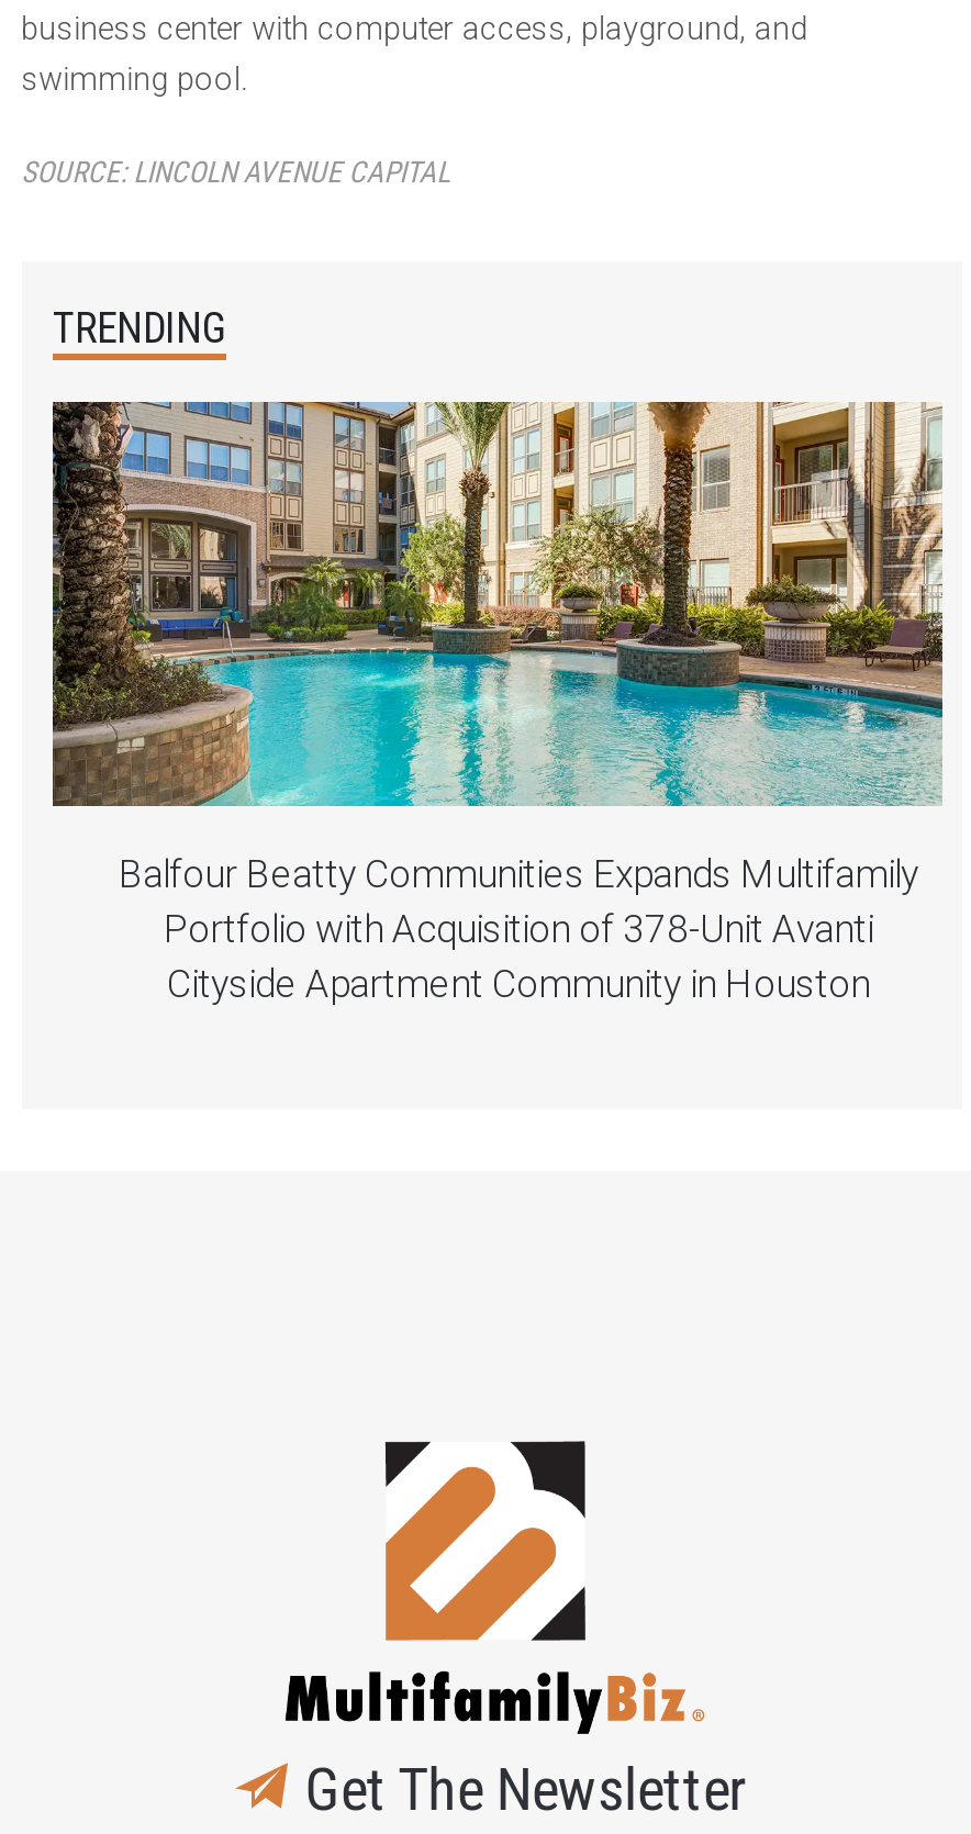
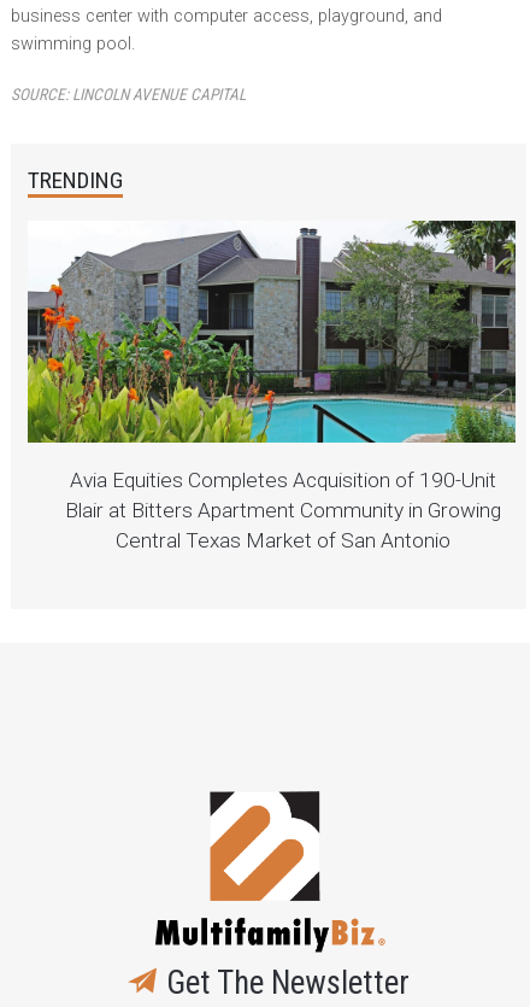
[51,400,945,1007] [image] | Balfour Beatty Communities Expands Multifamily | Portfolio with Acquisition of 378-Unit Avanti | Cityside Apartment Community in Houston -> [26,219,517,553] [image] | Avia Equities Completes Acquisition of 190-Unit | Blair at Bitters Apartment Community in Growing | Central Texas Market of San Antonio

